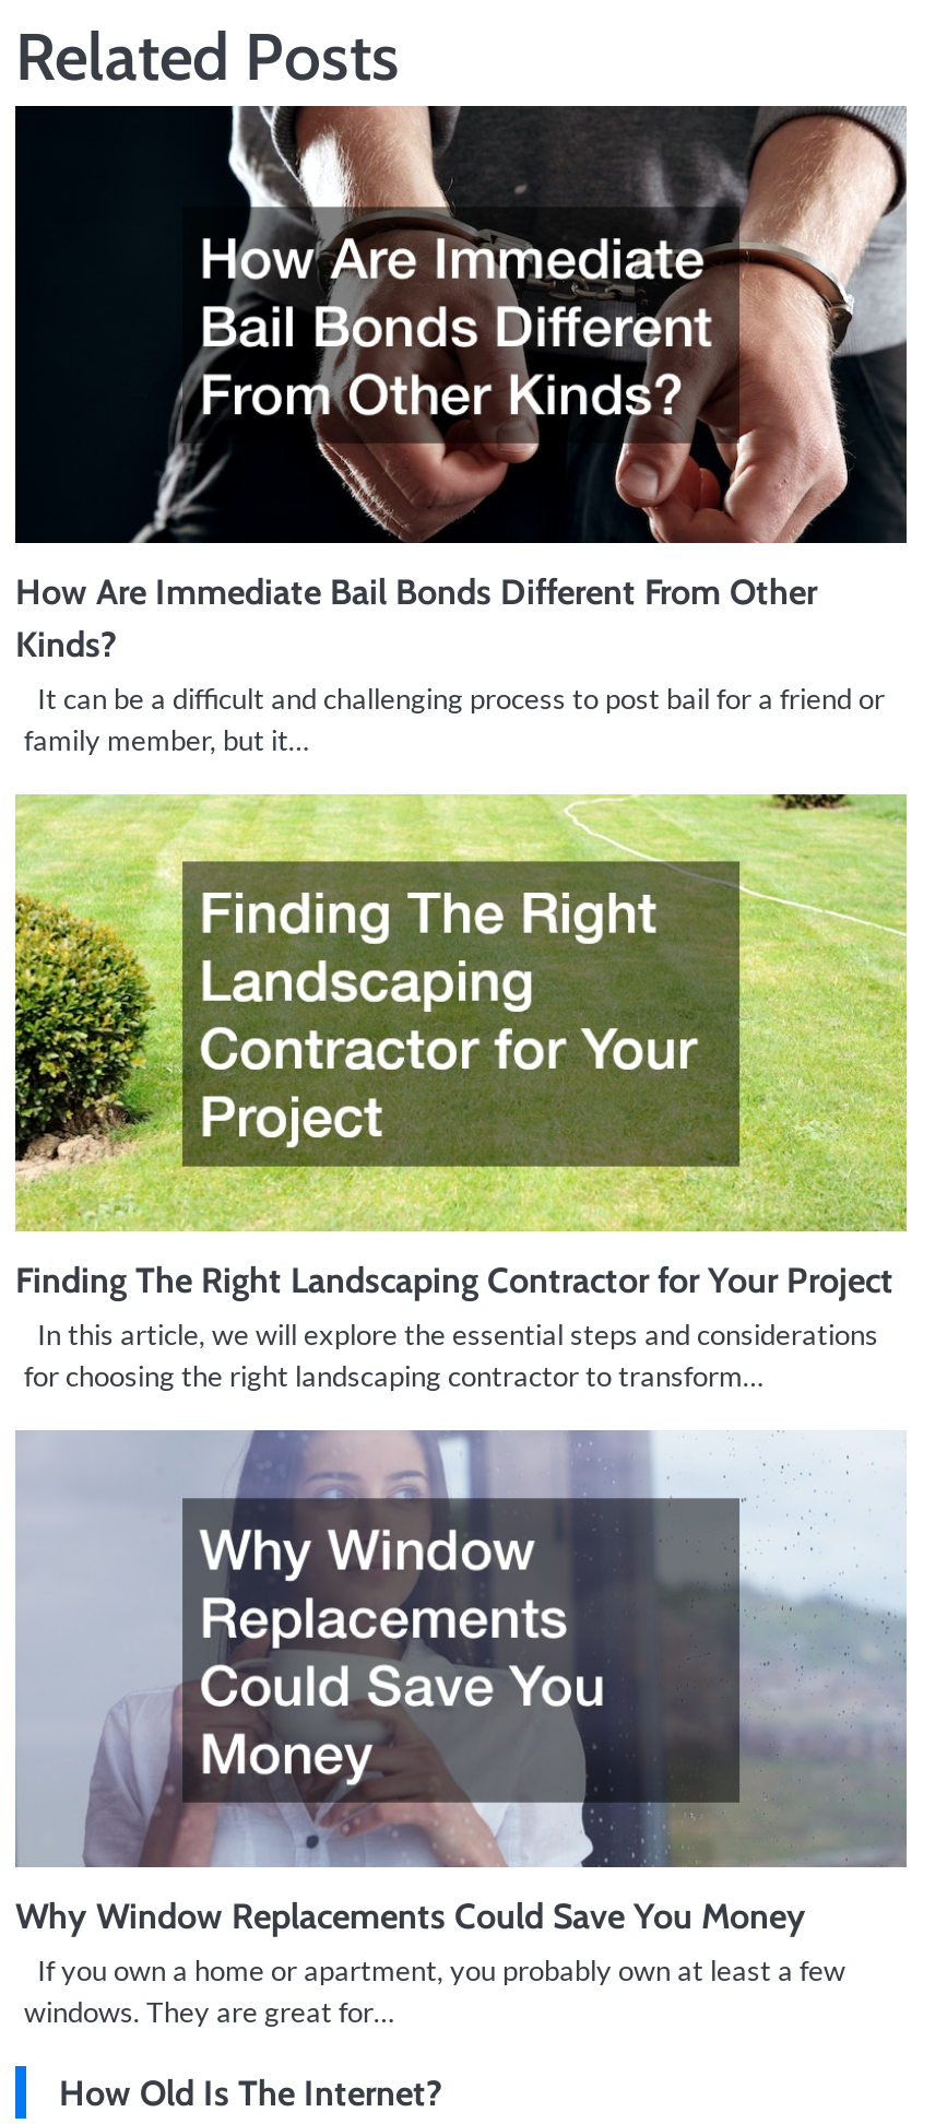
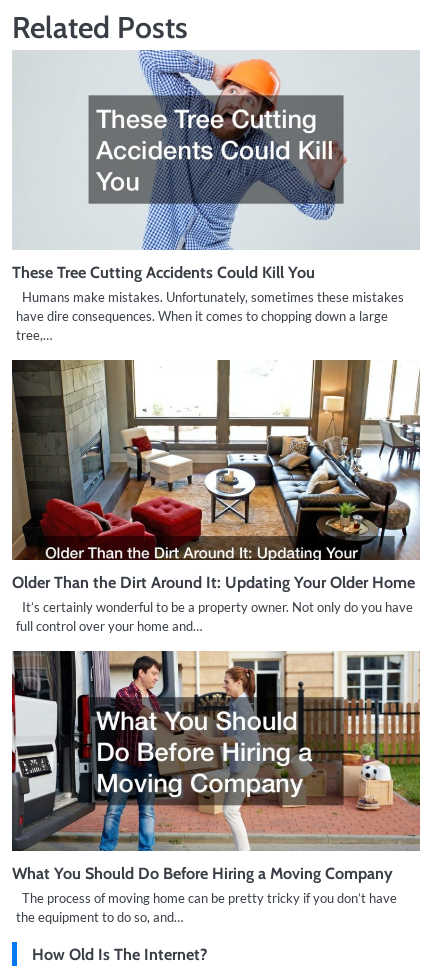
[13,104,909,758] [image] | How Are Immediate Bail Bonds Different From Other | Kinds? | It can be a difficult and challenging process to post bail for a friend or | family member, but it… -> [12,49,420,342] [image] | These Tree Cutting Accidents Could Kill You | Humans make mistakes. Unfortunately, sometimes these mistakes | have dire consequences. When it comes to chopping down a large | tree,…
[13,792,909,1394] [image] | Finding The Right Landscaping Contractor for Your Project | In this article, we will explore the essential steps and considerations | for choosing the right landscaping contractor to transform… -> [11,359,421,633] [image] | Older Than the Dirt Around It: Updating Your Older Home | It’s certainly wonderful to be a property owner. Not only do you have | full control over your home and…
[15,1430,907,2030] [image] | Why Window Replacements Could Save You Money | If you own a home or apartment, you probably own at least a few | windows. They are great for… -> [11,651,421,924] [image] | What You Should Do Before Hiring a Moving Company | The process of moving home can be pretty tricky if you don’t have | the equipment to do so, and…

